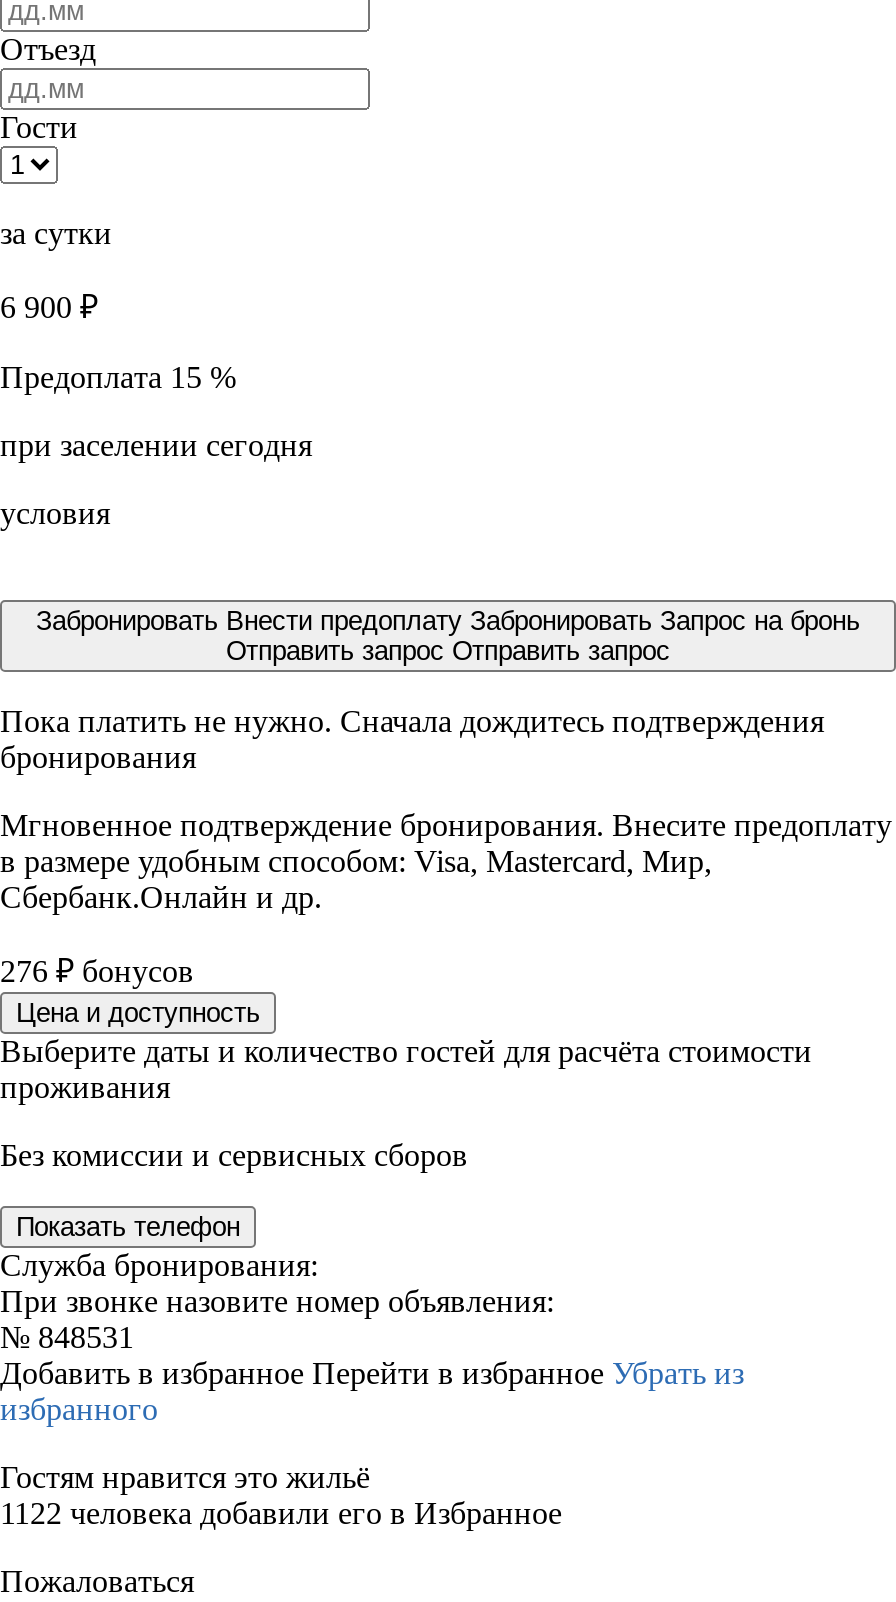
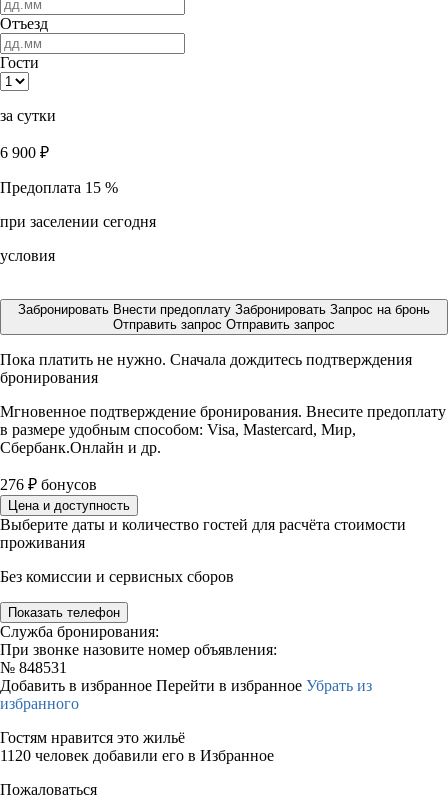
[0,1496,562,1530] 1122 человека добавили его в Избранное -> [0,747,274,764] 1120 человек добавили его в Избранное

